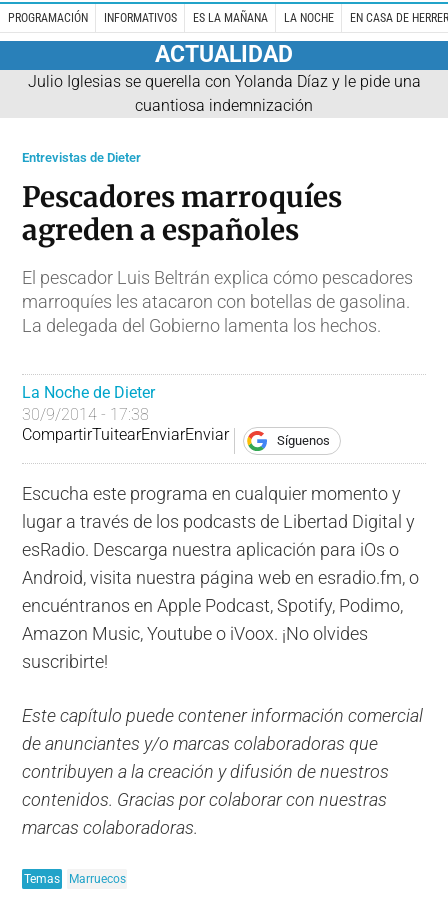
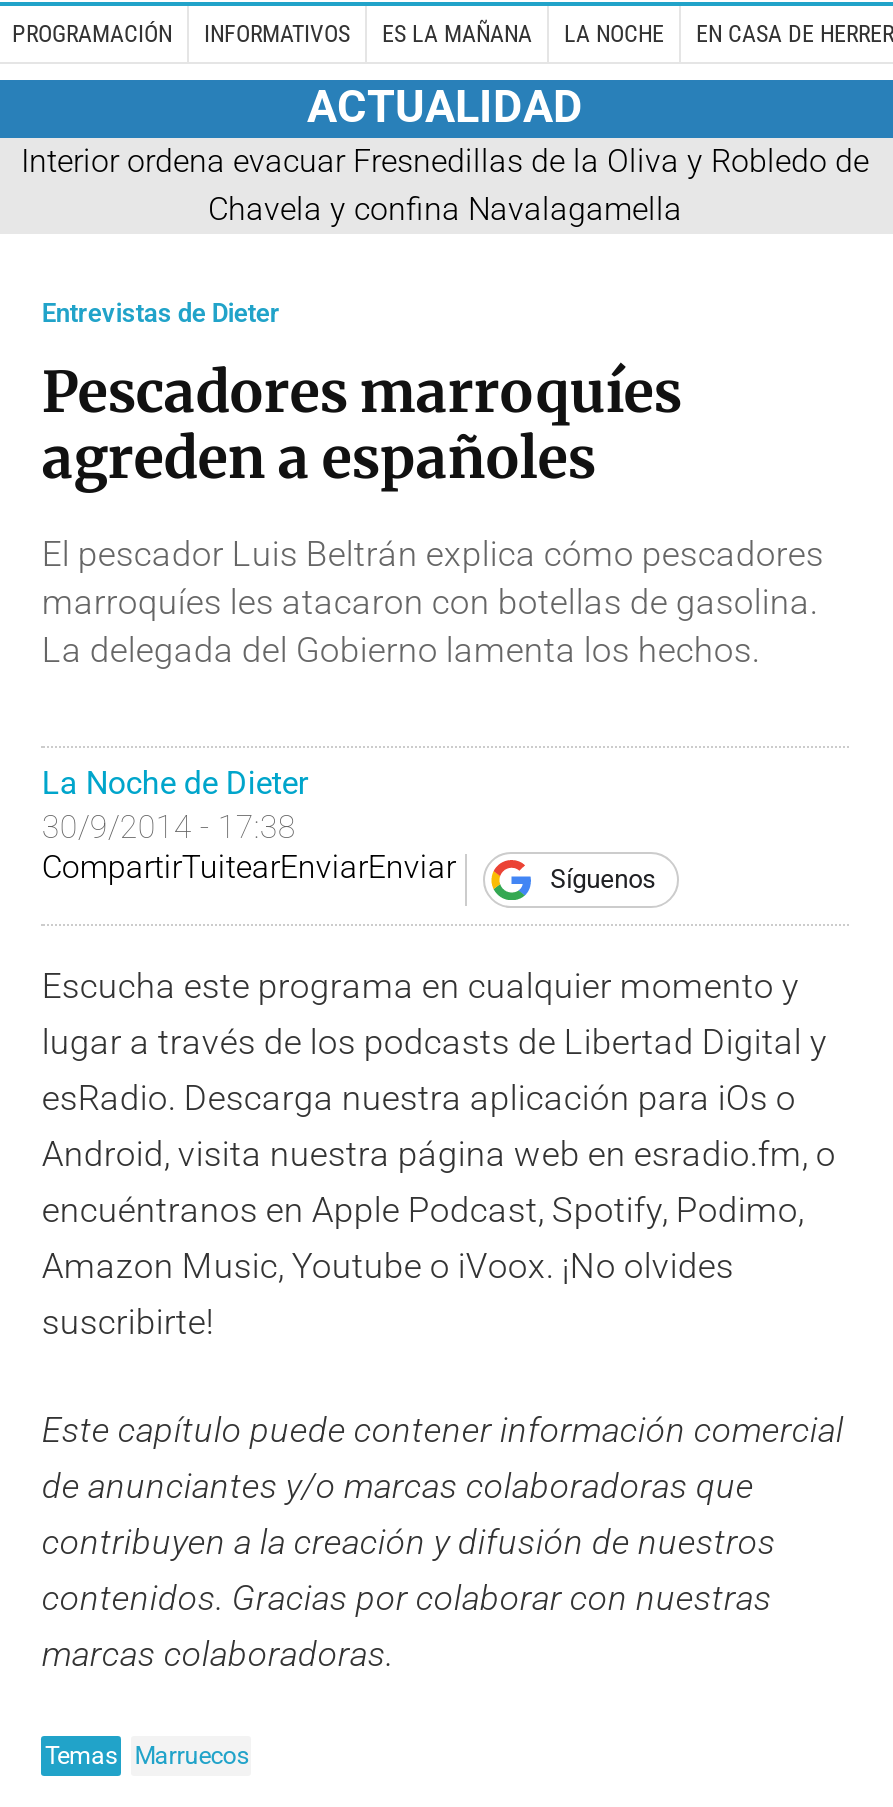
[27,72,420,115] Julio Iglesias se querella con Yolanda Díaz y le pide una | cuantiosa indemnización -> [21,141,869,227] Interior ordena evacuar Fresnedillas de la Oliva y Robledo de | Chavela y confina Navalagamella

